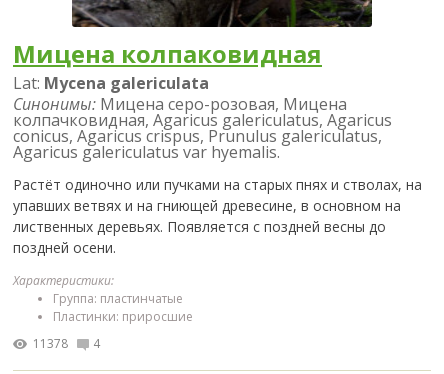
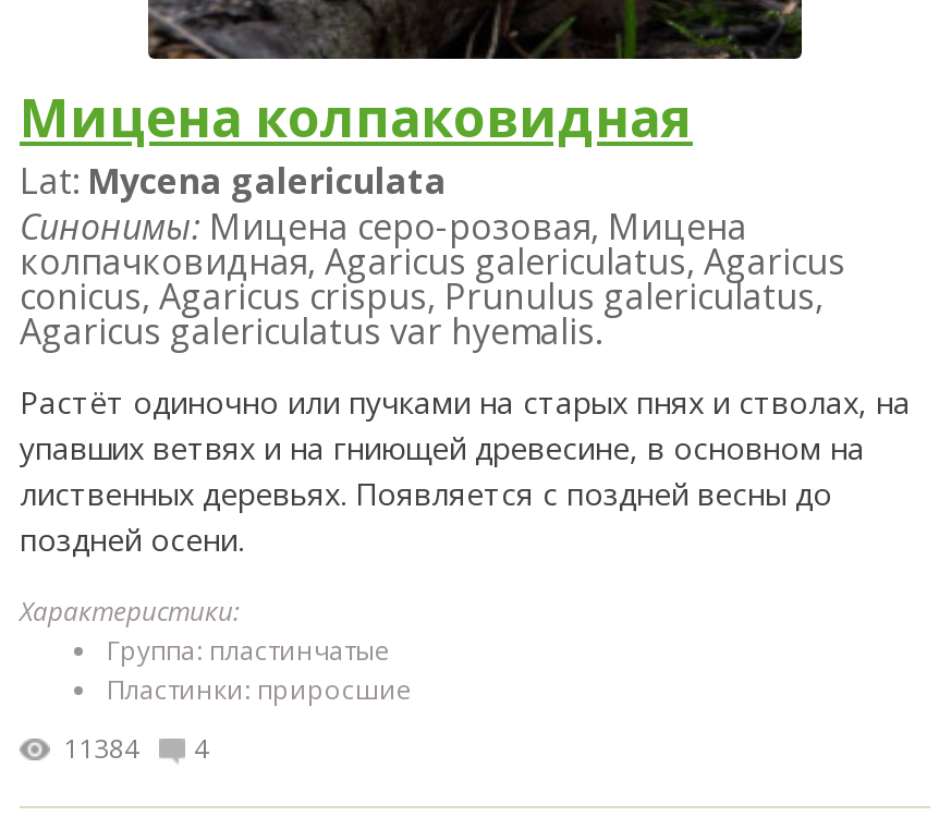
[33,335,100,352] 11378 4 -> [63,729,209,766] 11384 4

